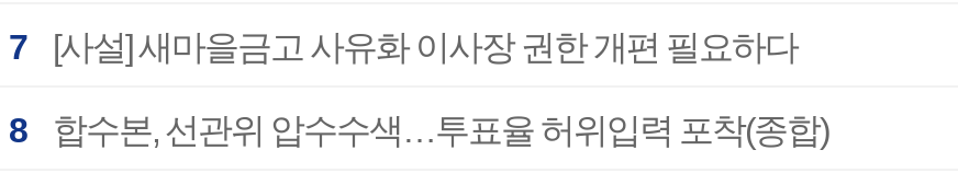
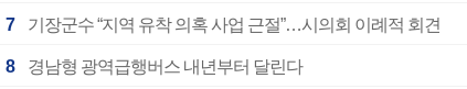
[53,28,798,66] [사설] 새마을금고 사유화 이사장 권한 개편 필요하다 -> [28,15,441,34] 기장군수 “지역 유착 의혹 사업 근절”…시의회 이례적 회견
[53,112,828,149] 합수본, 선관위 압수수색…투표율 허위입력 포착(종합) -> [28,57,303,76] 경남형 광역급행버스 내년부터 달린다

